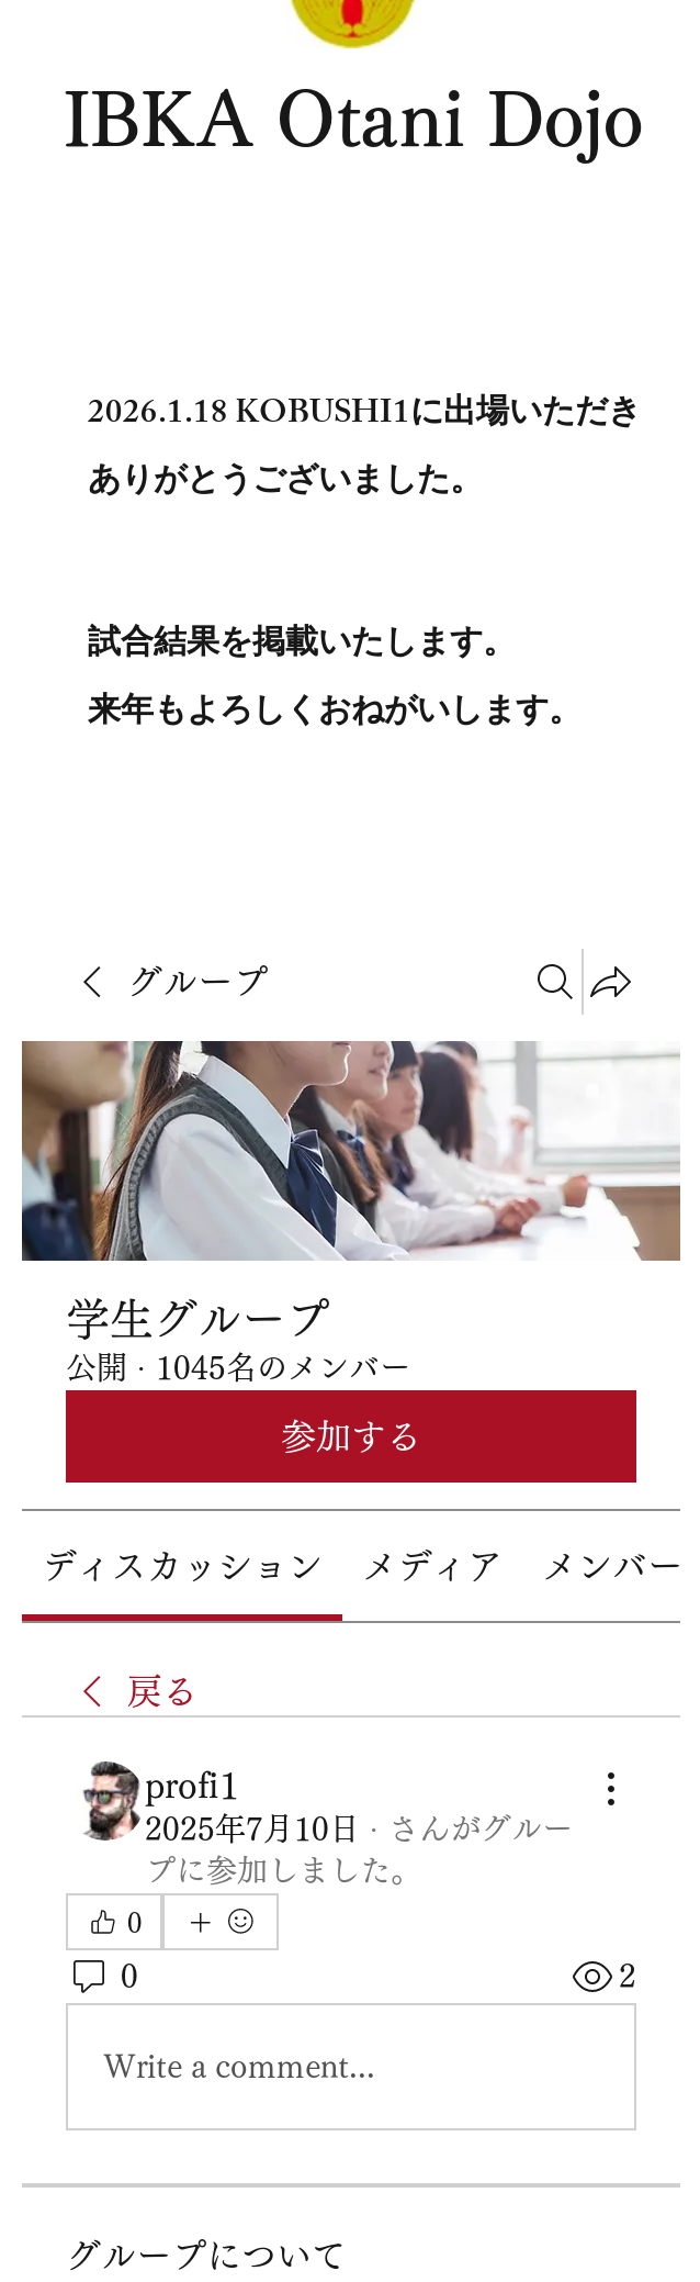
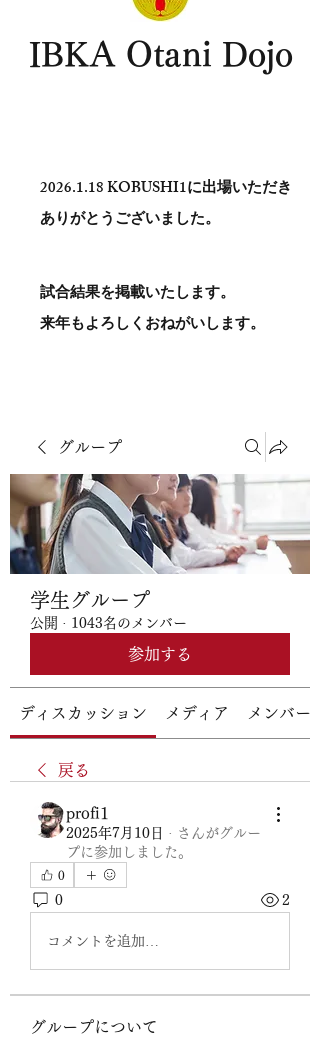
[66,1353,410,1384] 公開 · 1045名のメンバー -> [30,616,187,630] 公開 · 1043名のメンバー
[103,2050,375,2081] Write a comment... -> [47,933,159,947] コメントを追加…

